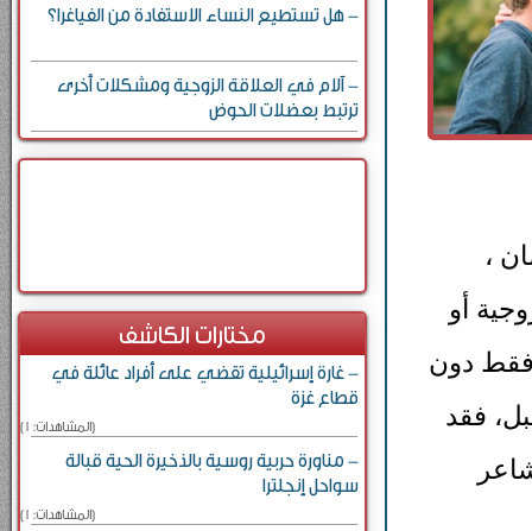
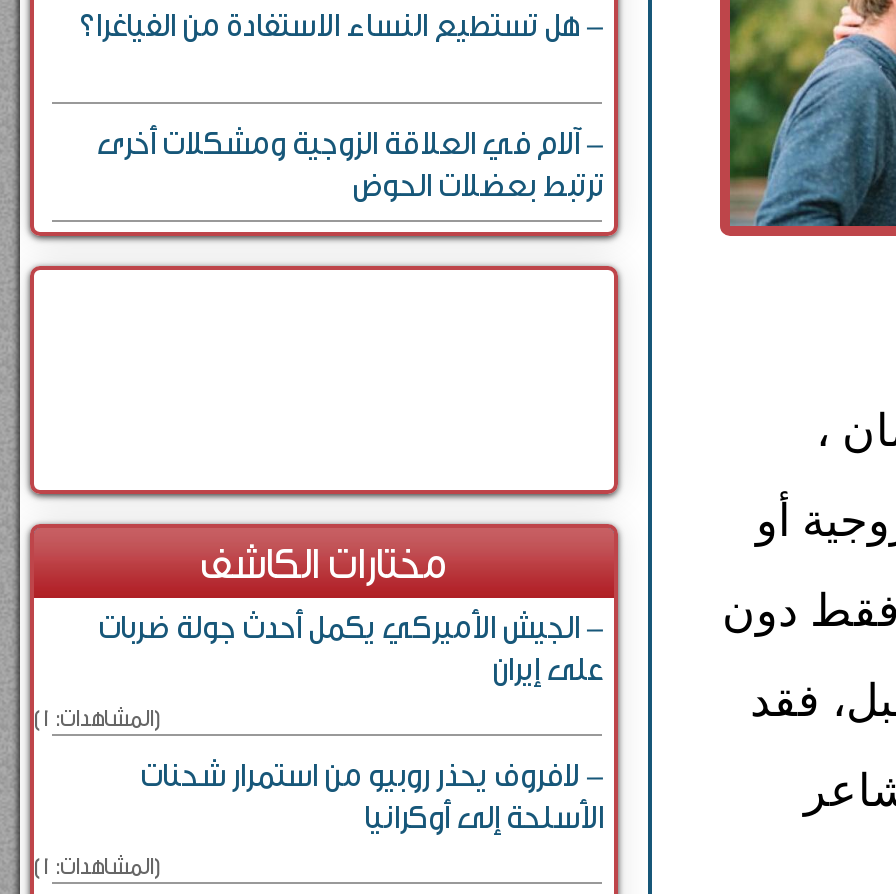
[51,362,359,409] - غارة إسرائيلية تقضي على أفراد عائلة في | قطاع غزة -> [98,610,604,688] - الجيش الأميركي يكمل أحدث جولة ضربات | على إيران
[65,450,359,497] - مناورة حربية روسية بالذخيرة الحية قبالة | سواحل إنجلترا -> [140,758,604,836] - لافروف يحذر روبيو من استمرار شحنات | الأسلحة إلى أوكرانيا

